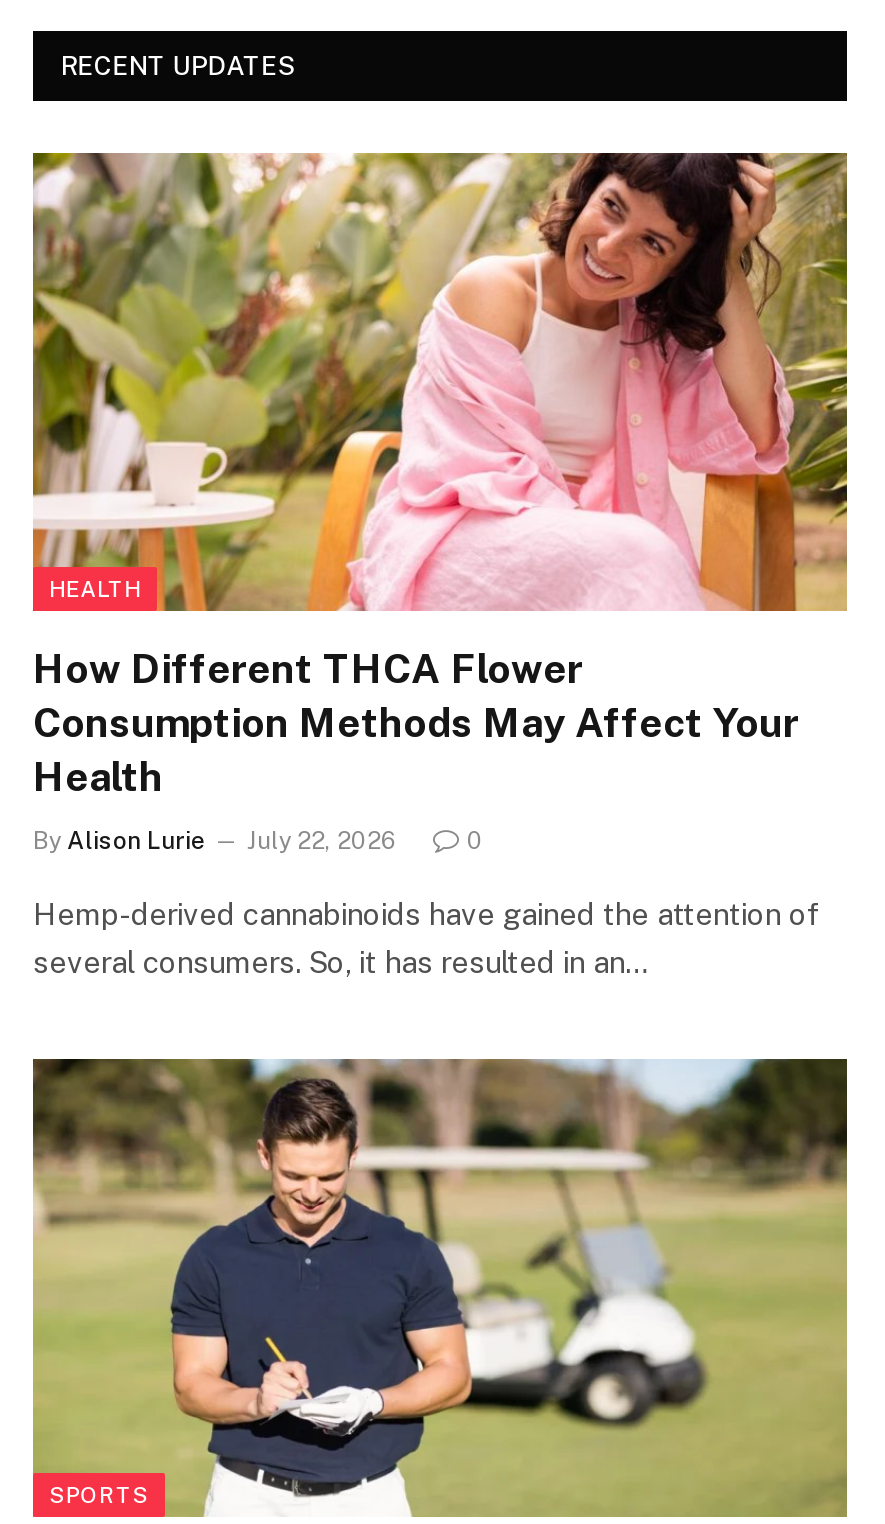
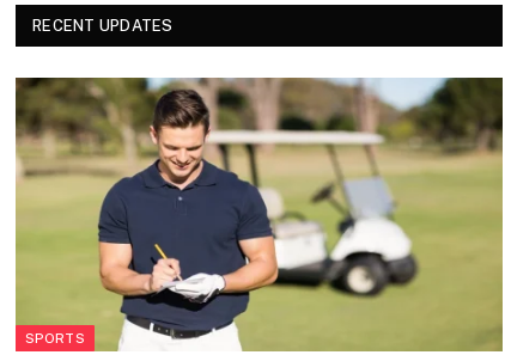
[31,151,849,978] [image] | HEALTH | How Different THCA Flower | Consumption Methods May Affect Your | Health | By Alison Lurie | July 22, 2026 | 0 | Hemp-derived cannabinoids have gained the attention of | several consumers. So, it has resulted in an… -> none

